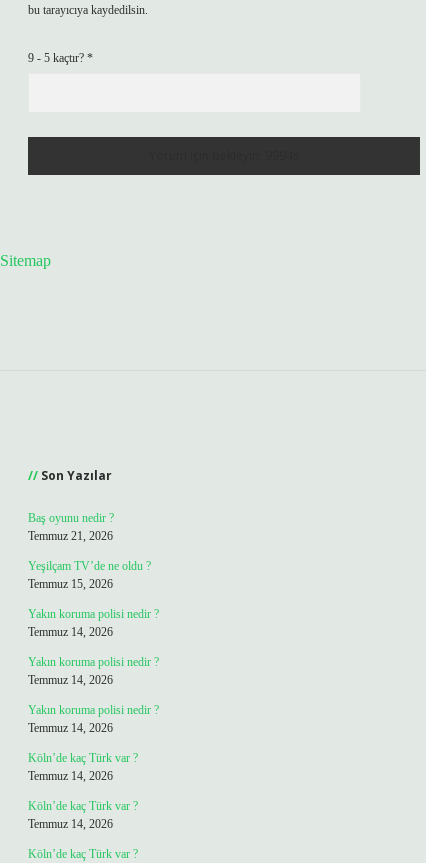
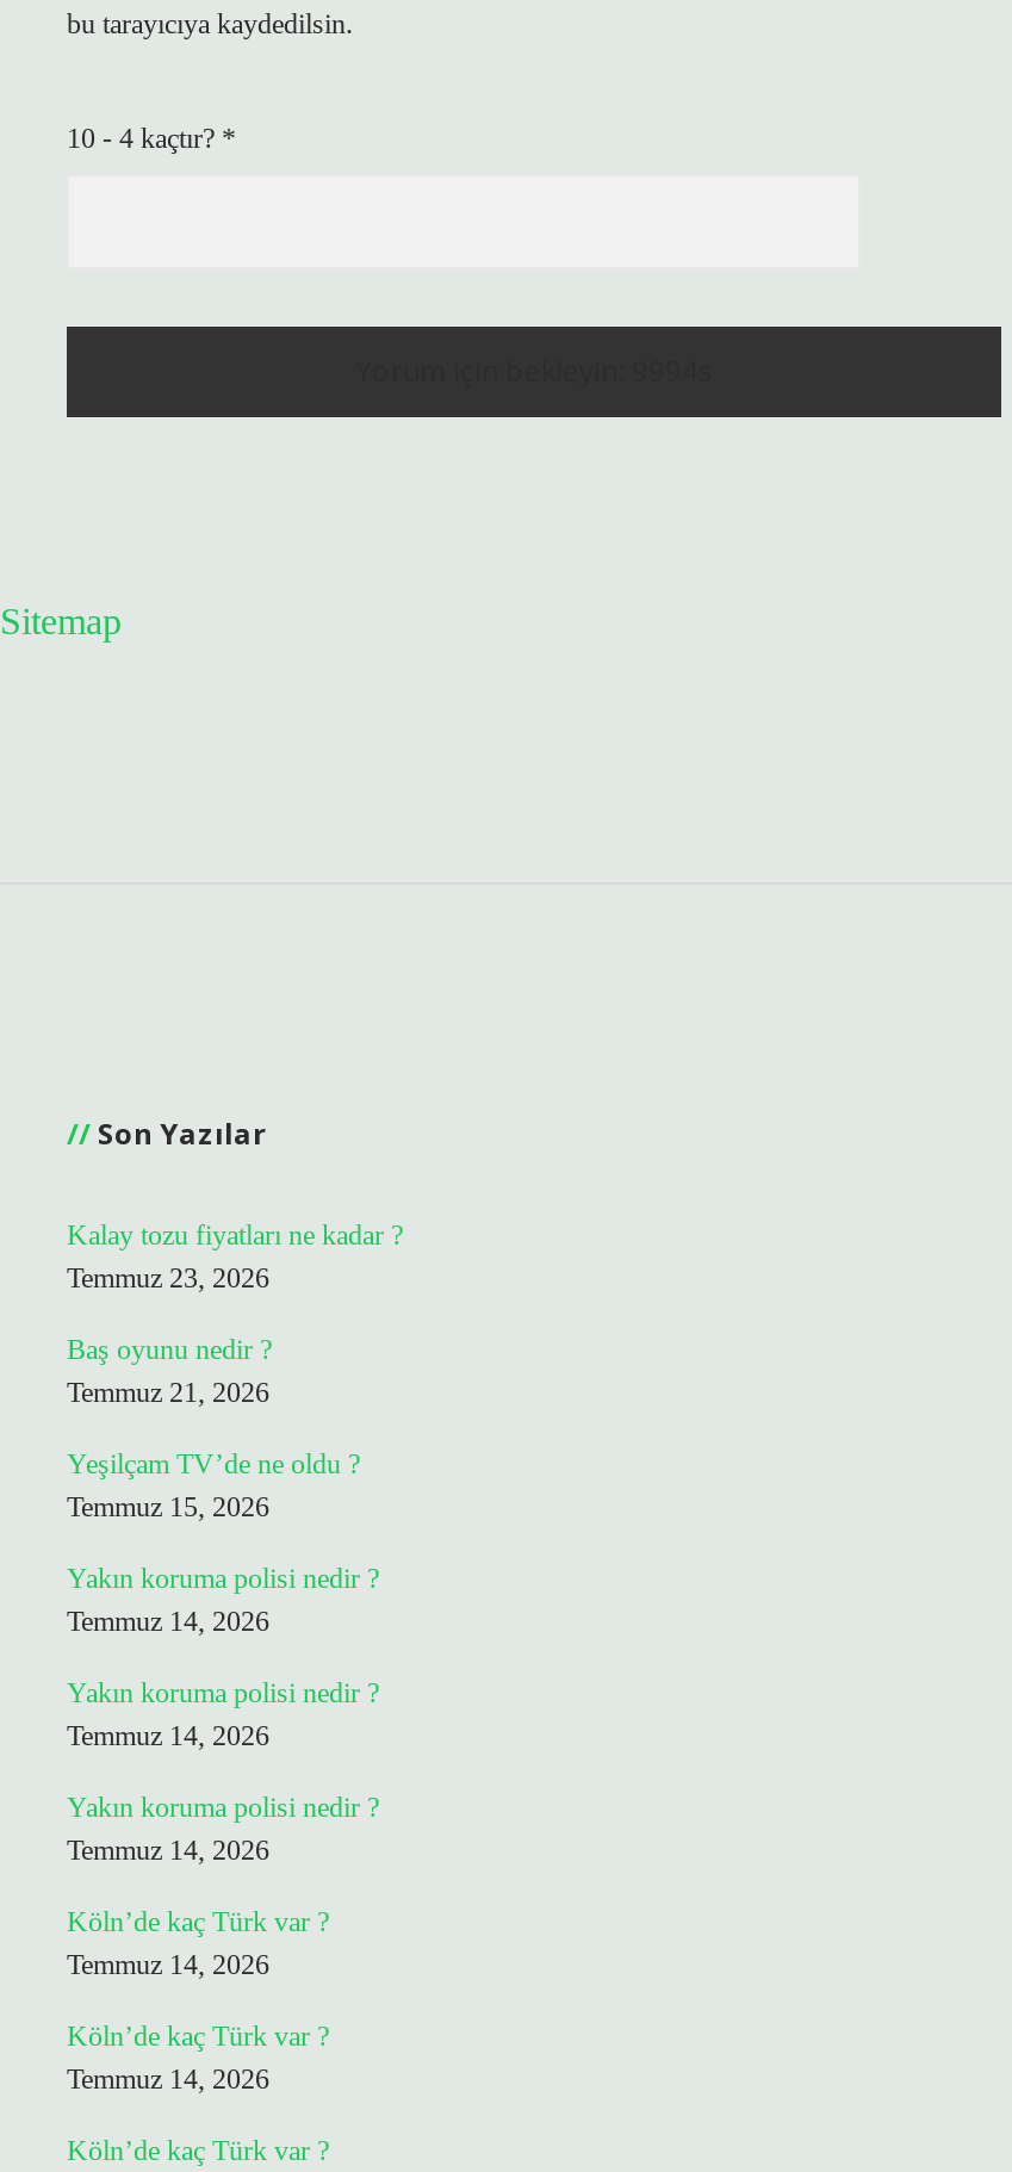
[28,51,93,65] 9 - 5 kaçtır? * -> [67,122,236,155] 10 - 4 kaçtır? *
none -> [67,1218,403,1295] Kalay tozu fiyatları ne kadar ? | Temmuz 23, 2026

